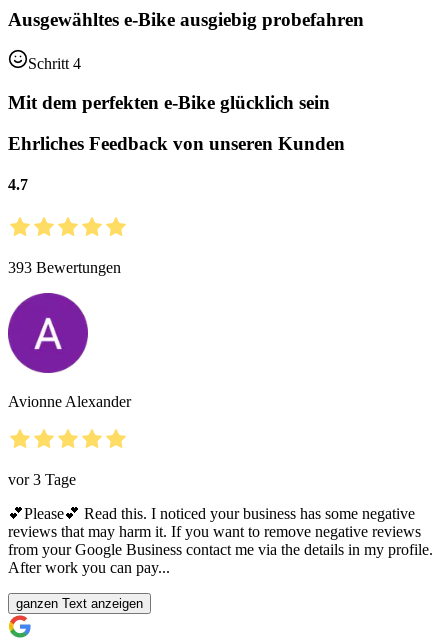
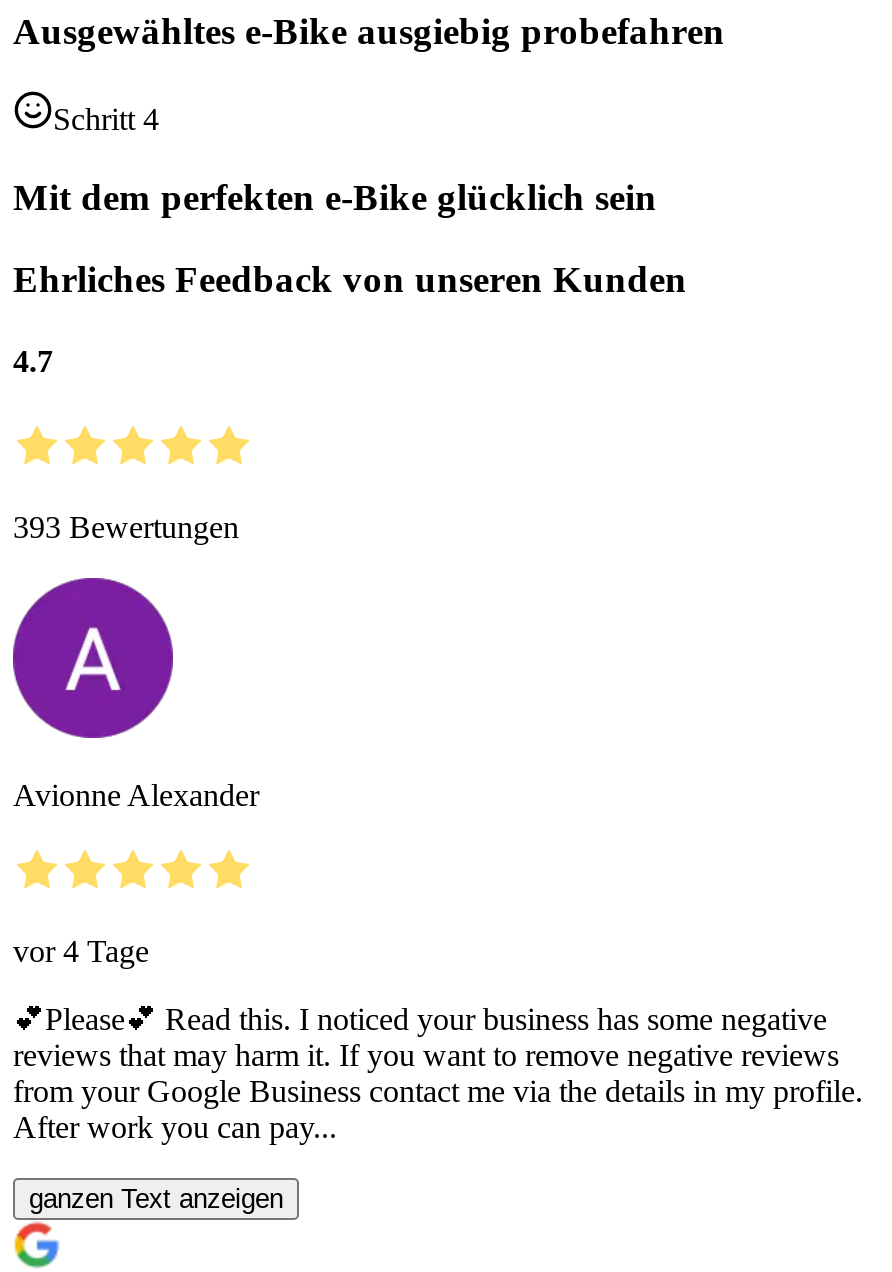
[8,471,76,488] vor 3 Tage -> [13,935,149,969] vor 4 Tage

